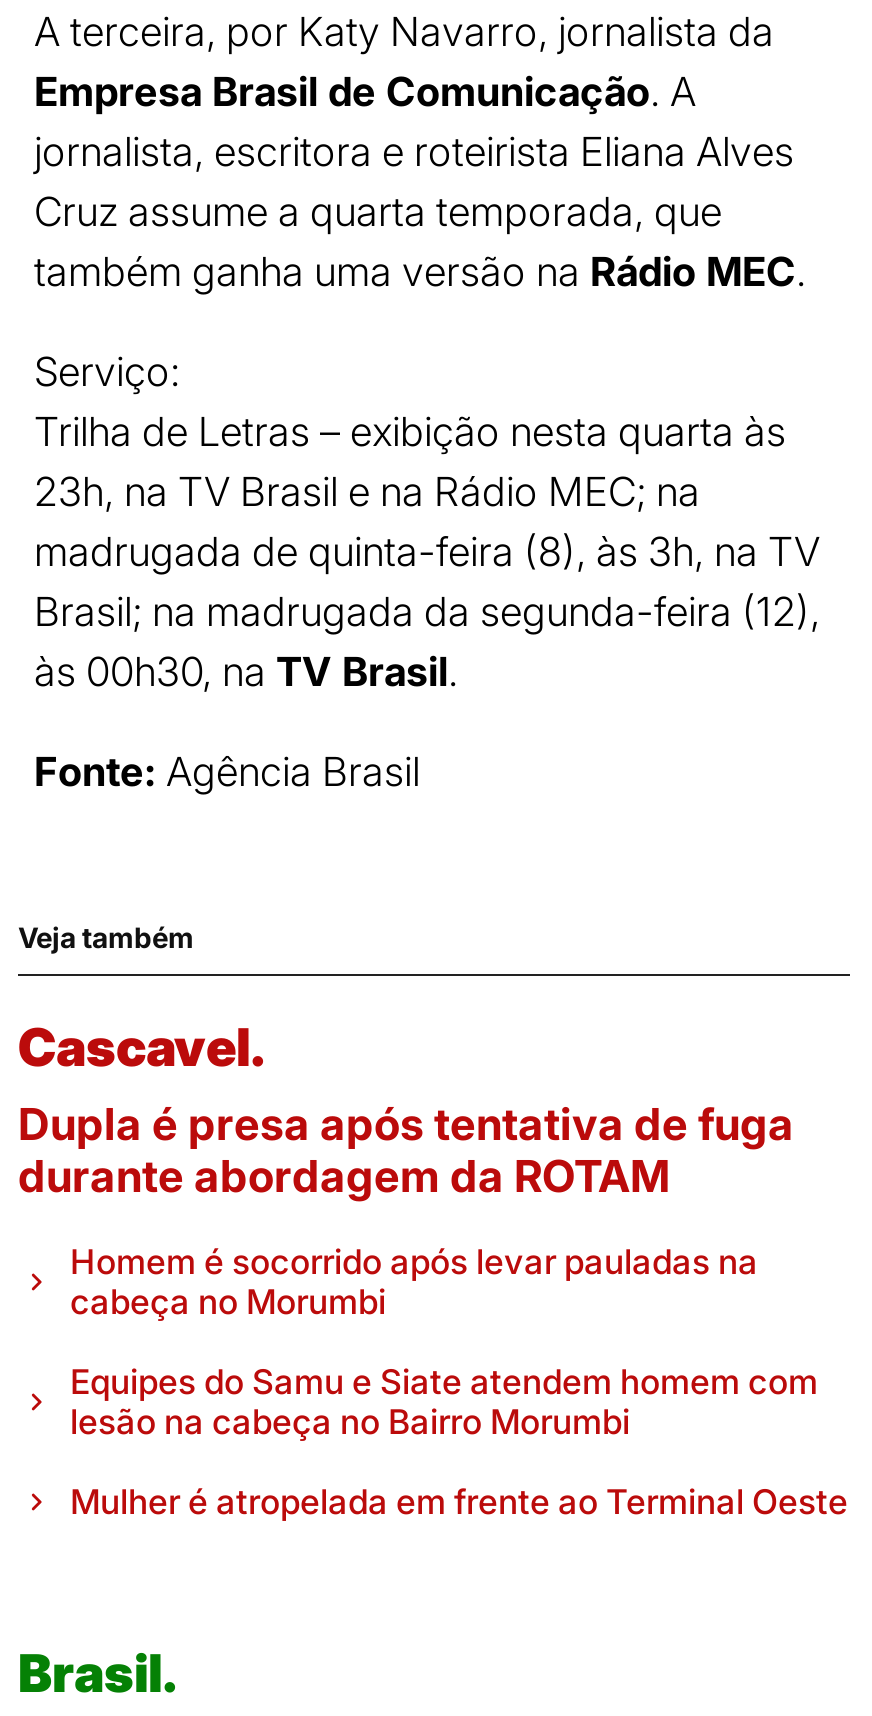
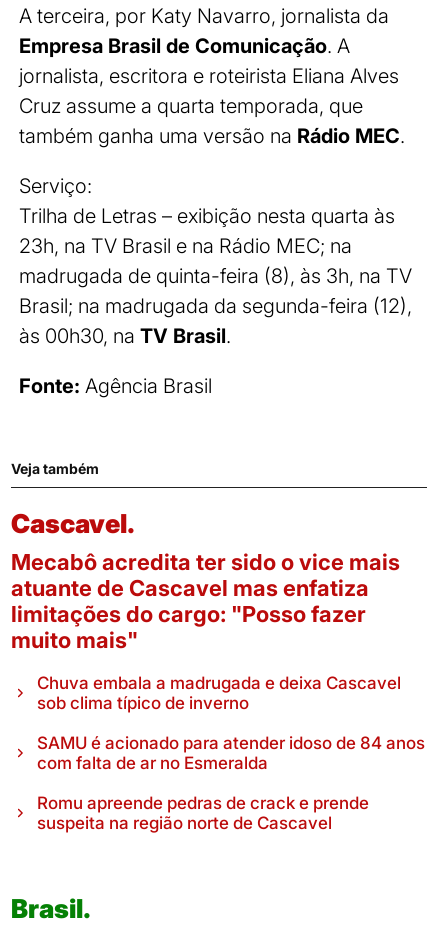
[18,1098,794,1202] Dupla é presa após tentativa de fuga | durante abordagem da ROTAM -> [11,549,400,653] Mecabô acredita ter sido o vice mais | atuante de Cascavel mas enfatiza | limitações do cargo: "Posso fazer | muito mais"
[70,1242,758,1322] Homem é socorrido após levar pauladas na | cabeça no Morumbi -> [37,673,401,713] Chuva embala a madrugada e deixa Cascavel | sob clima típico de inverno
[70,1362,818,1442] Equipes do Samu e Siate atendem homem com | lesão na cabeça no Bairro Morumbi -> [37,733,425,773] SAMU é acionado para atender idoso de 84 anos | com falta de ar no Esmeralda
[70,1482,848,1522] Mulher é atropelada em frente ao Terminal Oeste -> [37,793,369,833] Romu apreende pedras de crack e prende | suspeita na região norte de Cascavel

